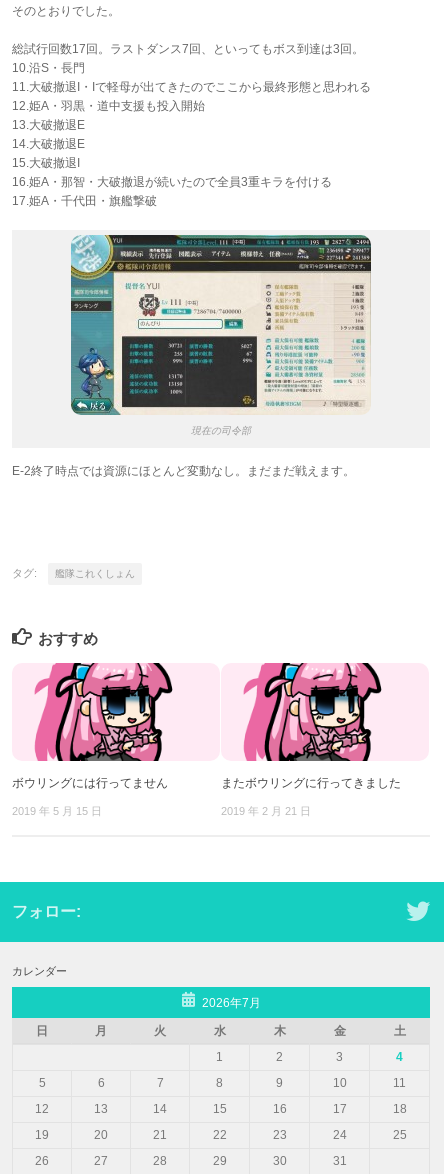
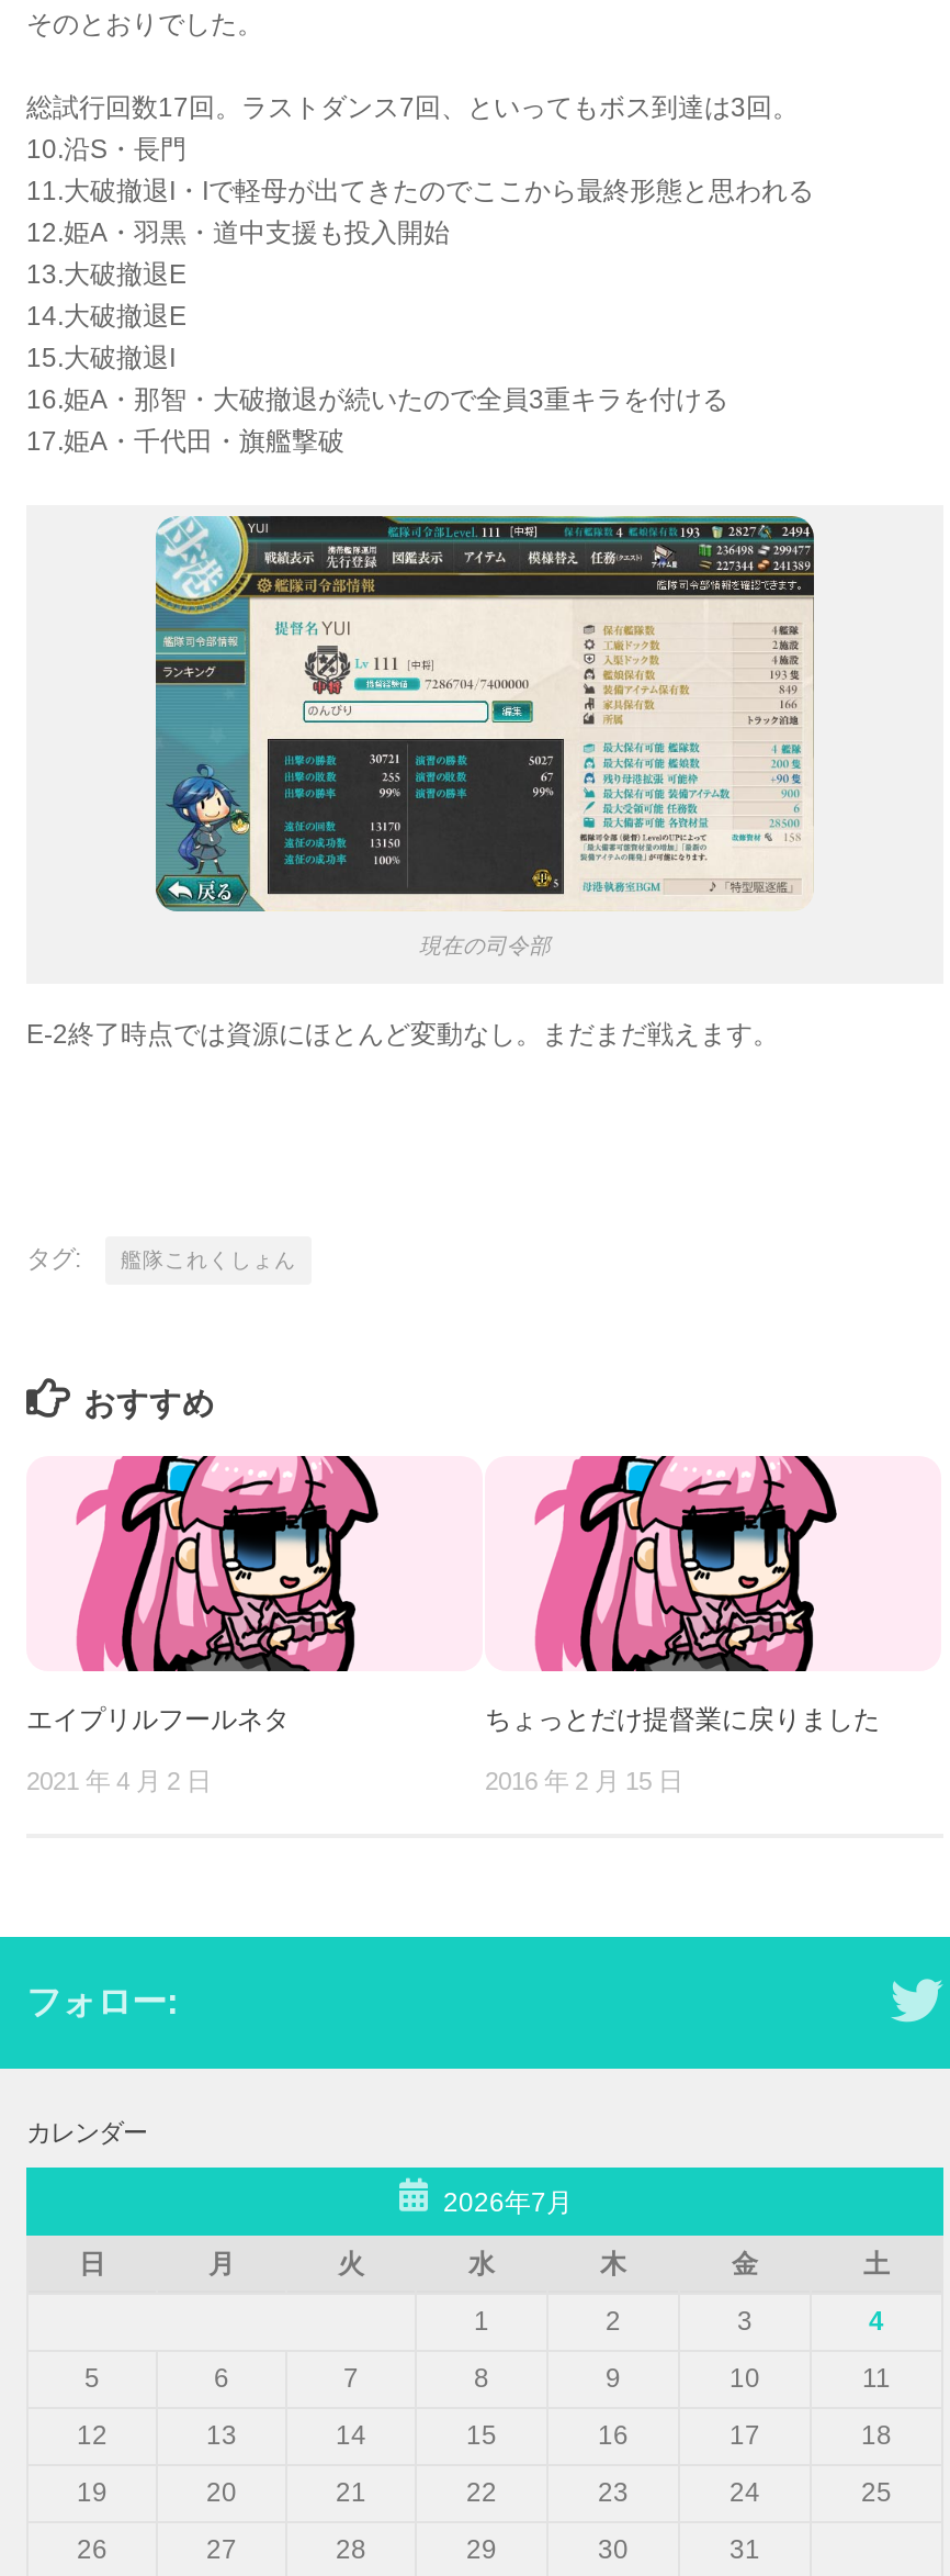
[12,776,168,790] ボウリングには行ってません -> [26,1705,290,1735] エイプリルフールネタ
[221,776,401,790] またボウリングに行ってきました -> [485,1705,880,1735] ちょっとだけ提督業に戻りました
[12,805,102,817] 2019 年 5 月 15 日 -> [26,1768,211,1795] 2021 年 4 月 2 日
[221,805,311,817] 2019 年 2 月 21 日 -> [485,1768,682,1795] 2016 年 2 月 15 日

